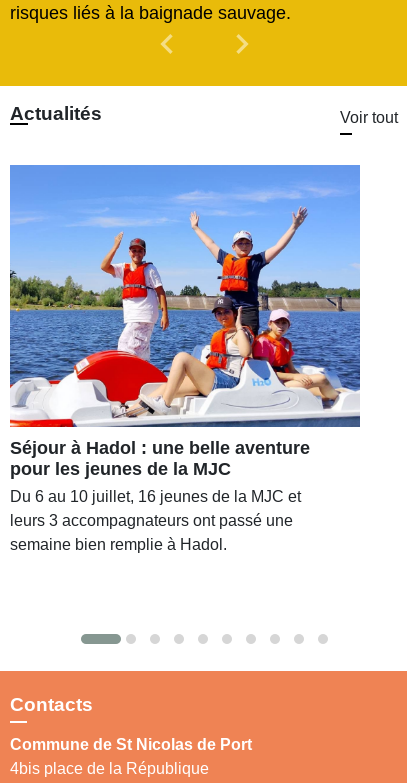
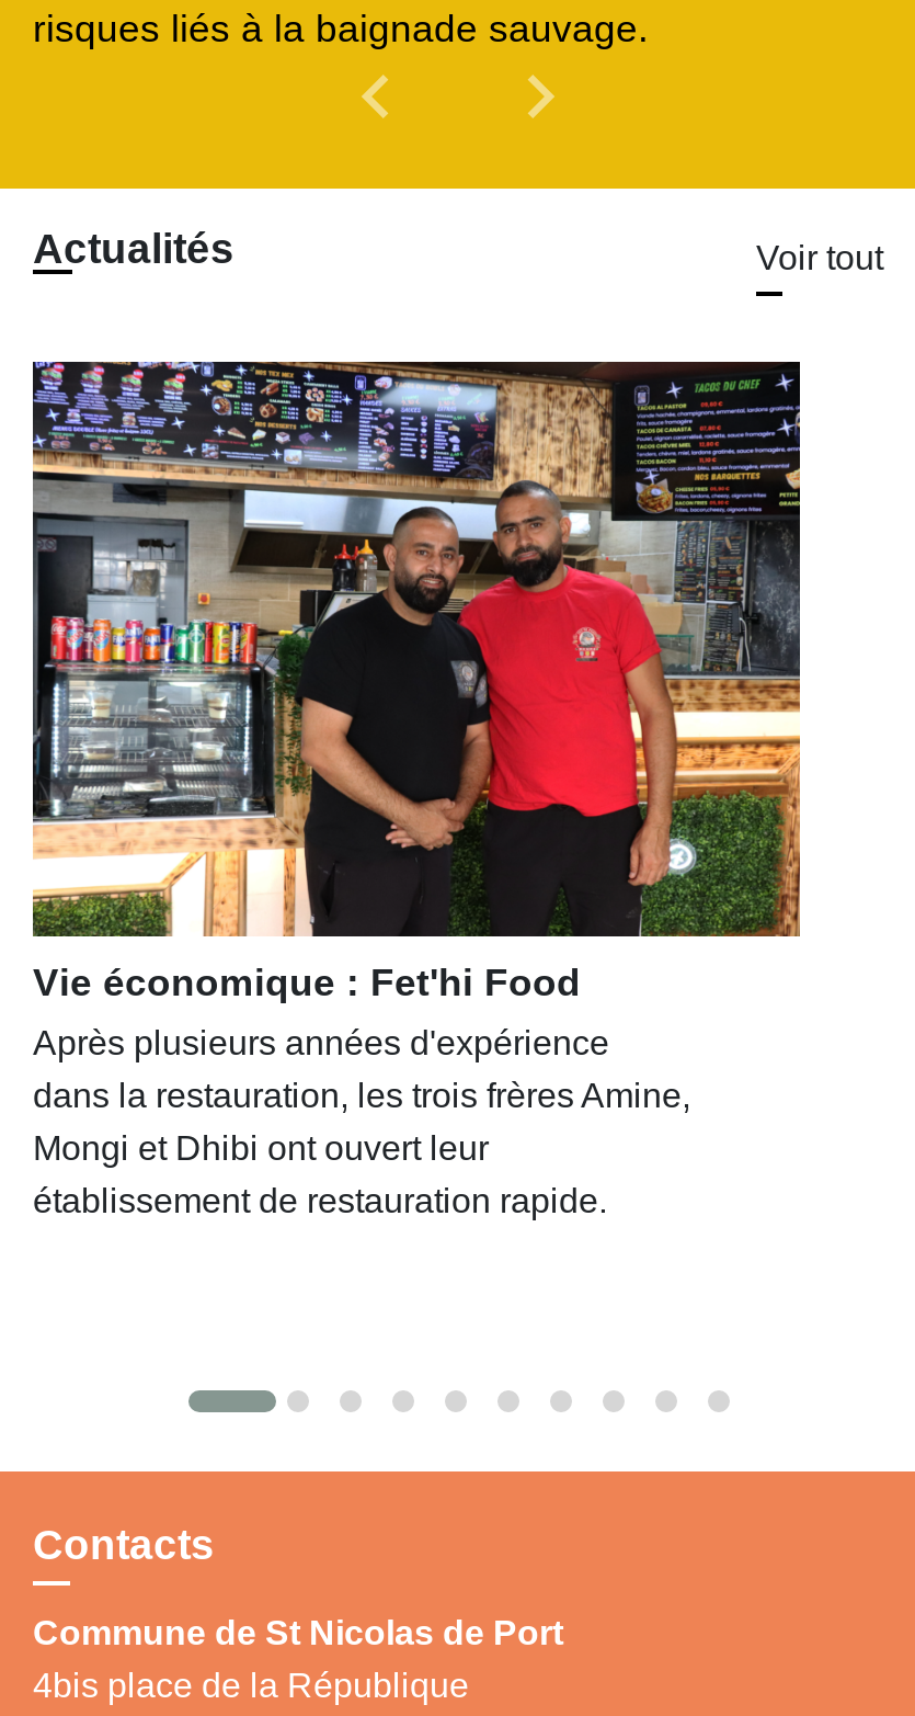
[9,164,361,553] [image] | Séjour à Hadol : une belle aventure | pour les jeunes de la MJC | Du 6 au 10 juillet, 16 jeunes de la MJC et | leurs 3 accompagnateurs ont passé une | semaine bien remplie à Hadol. -> [31,360,802,1220] [image] | Vie économique : Fet'hi Food | Après plusieurs années d'expérience | dans la restauration, les trois frères Amine, | Mongi et Dhibi ont ouvert leur | établissement de restauration rapide.

